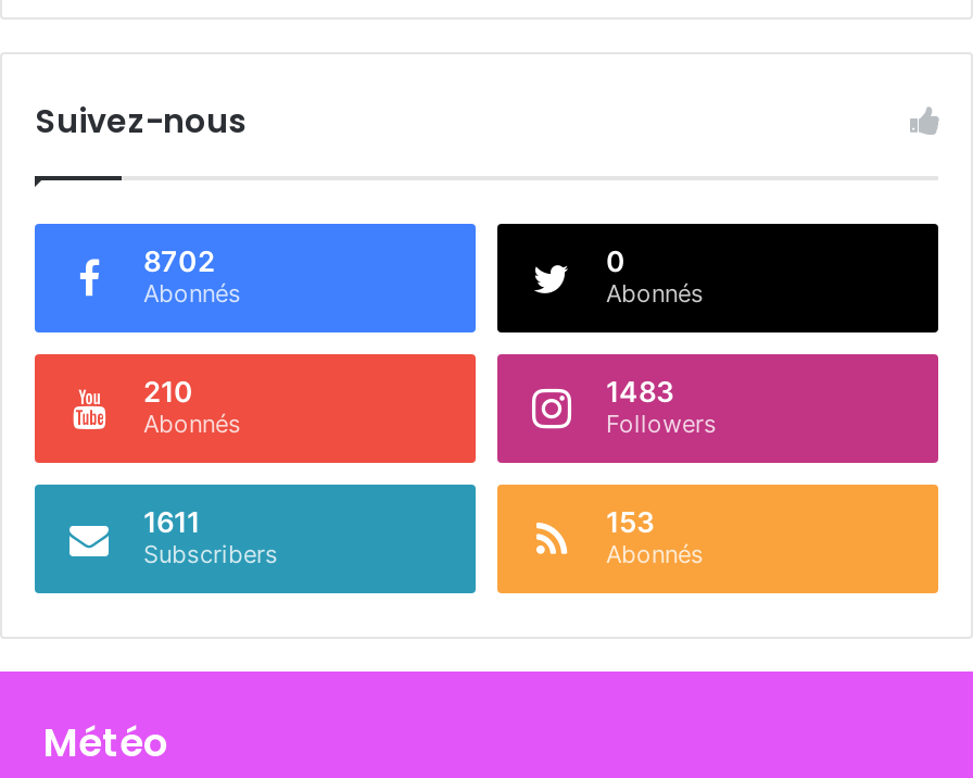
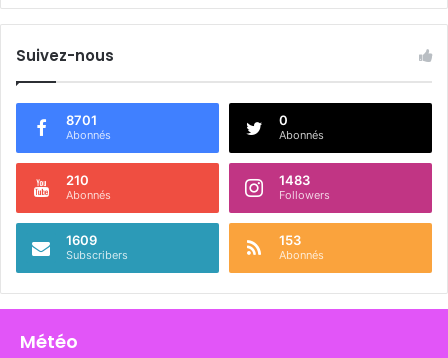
[143,244,215,279] 8702 -> [66,112,97,128] 8701
[143,505,200,539] 1611 -> [66,232,97,248] 1609

